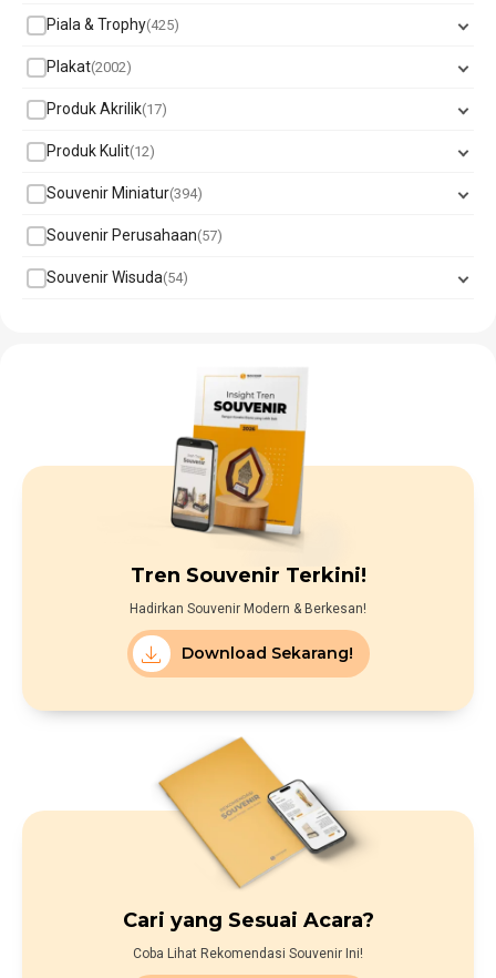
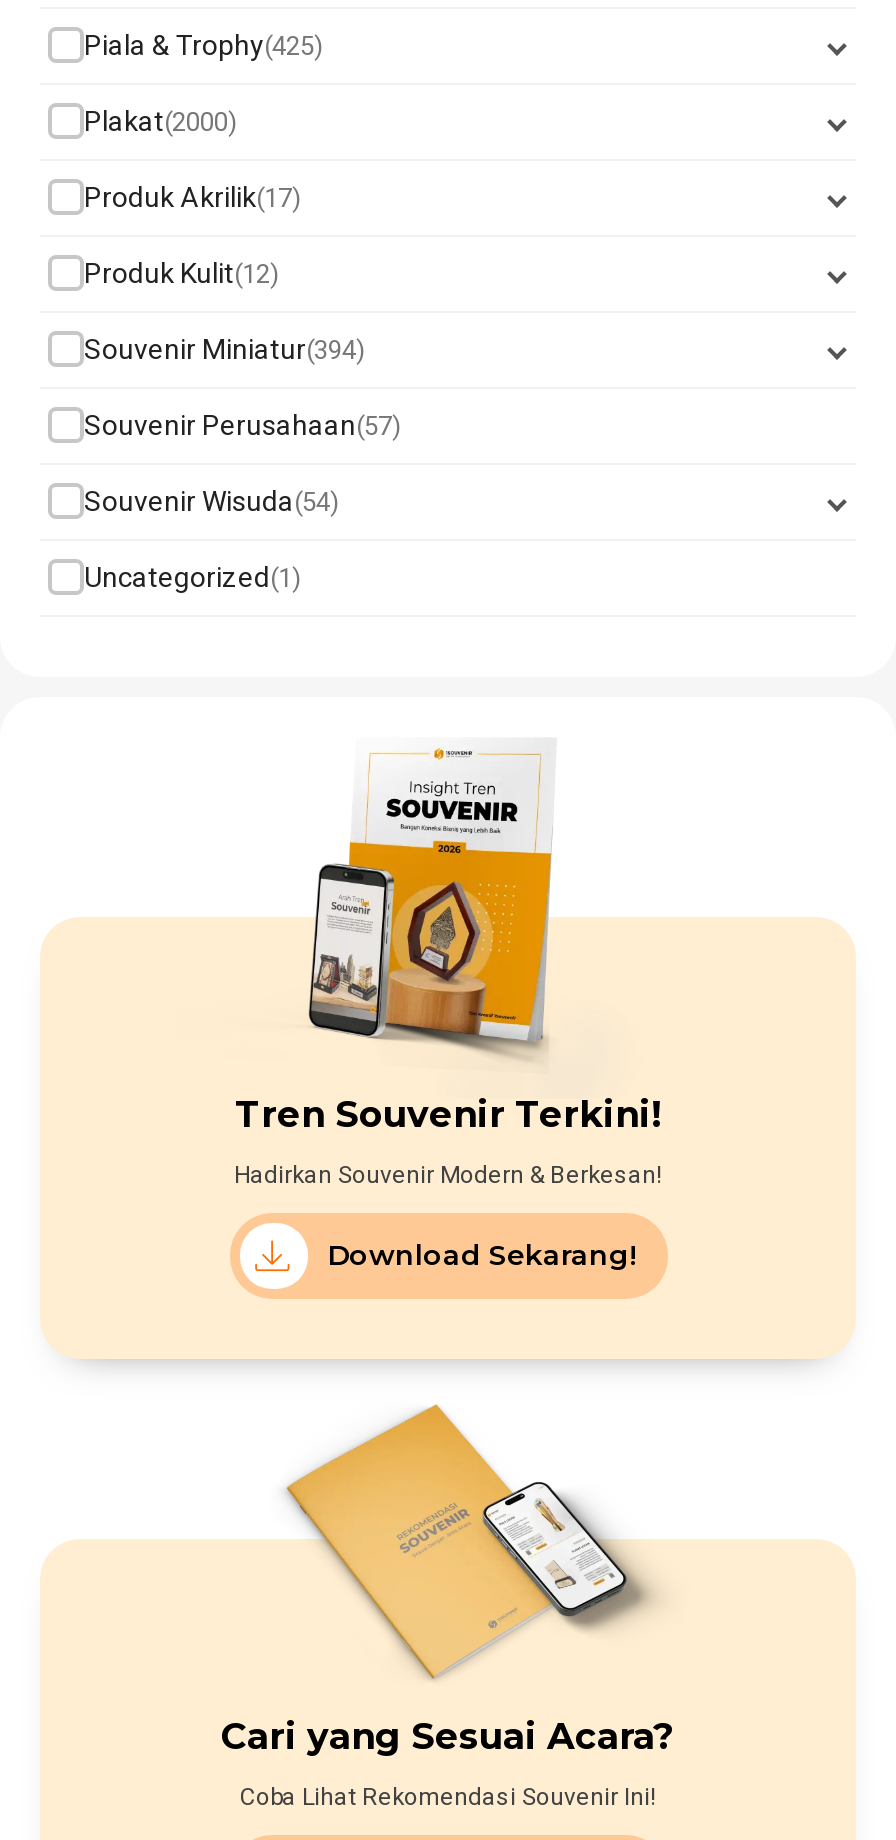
[46,58,126,76] Plakat 2002 -> [84,105,228,137] Plakat 2000
none -> [84,561,292,593] Uncategorized 1

